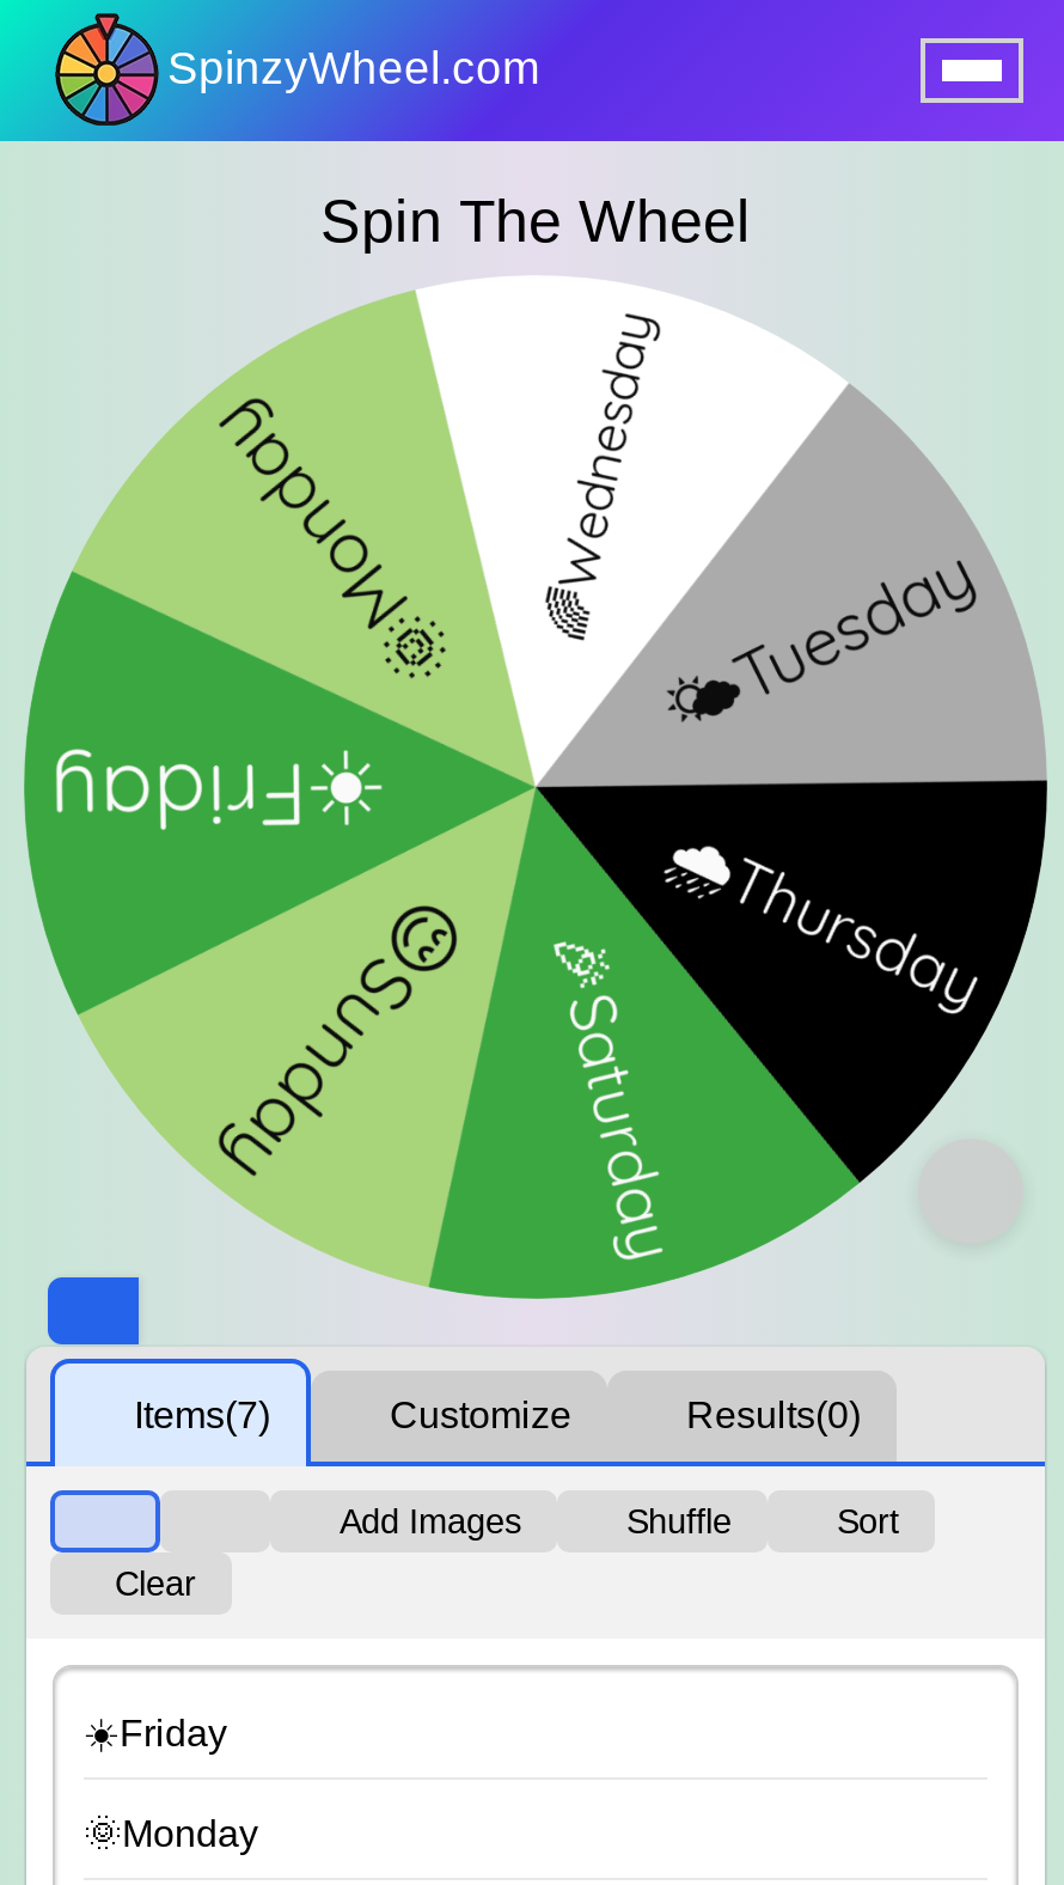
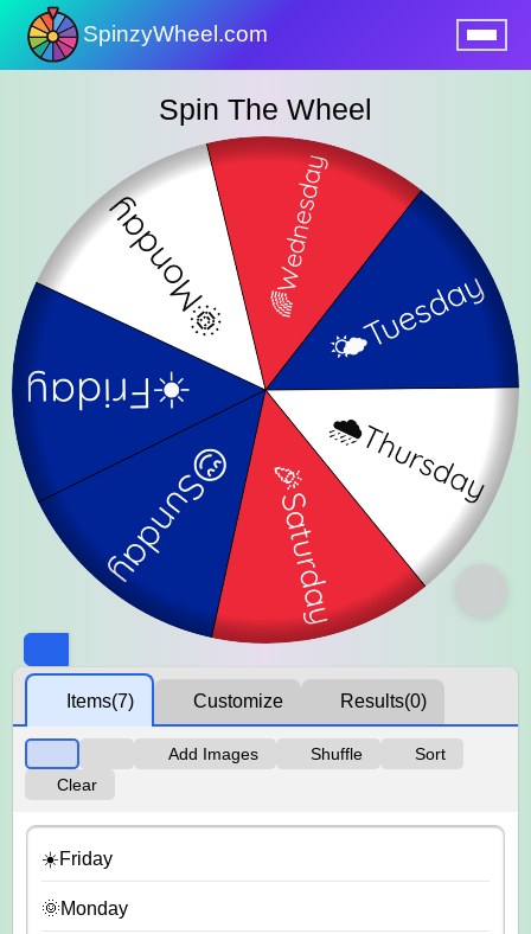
[22,275,1050,1301] [image] -> [11,135,519,645] [image]

